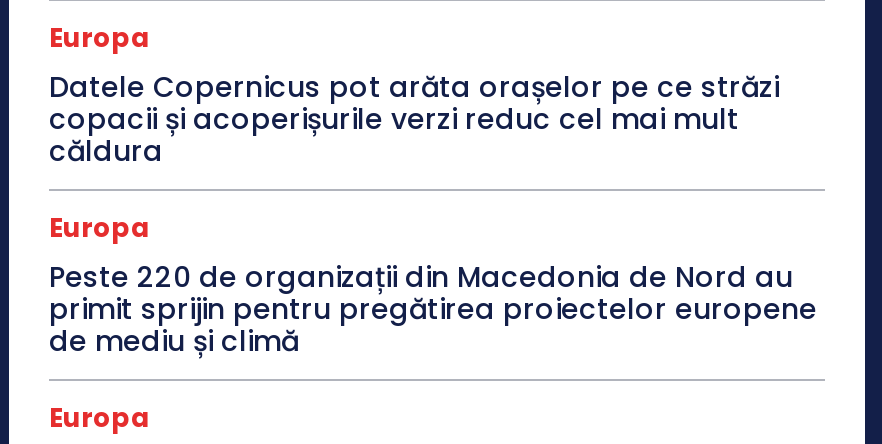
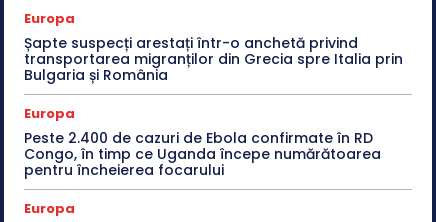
[49,67,779,171] Datele Copernicus pot arăta orașelor pe ce străzi | copacii și acoperișurile verzi reduc cel mai mult | căldura -> [24,33,403,85] Șapte suspecți arestați într-o anchetă privind | transportarea migranților din Grecia spre Italia prin | Bulgaria și România
[49,257,817,361] Peste 220 de organizații din Macedonia de Nord au | primit sprijin pentru pregătirea proiectelor europene | de mediu și climă -> [24,128,381,180] Peste 2.400 de cazuri de Ebola confirmate în RD | Congo, în timp ce Uganda începe numărătoarea | pentru încheierea focarului

